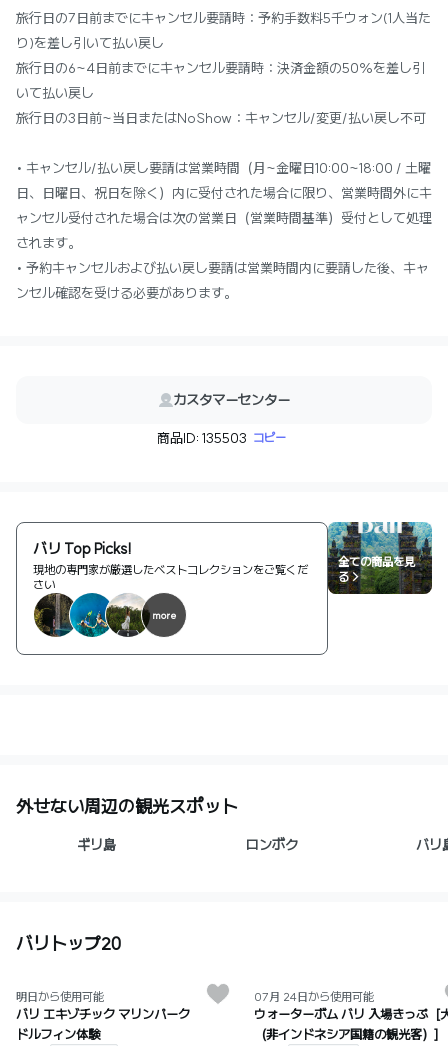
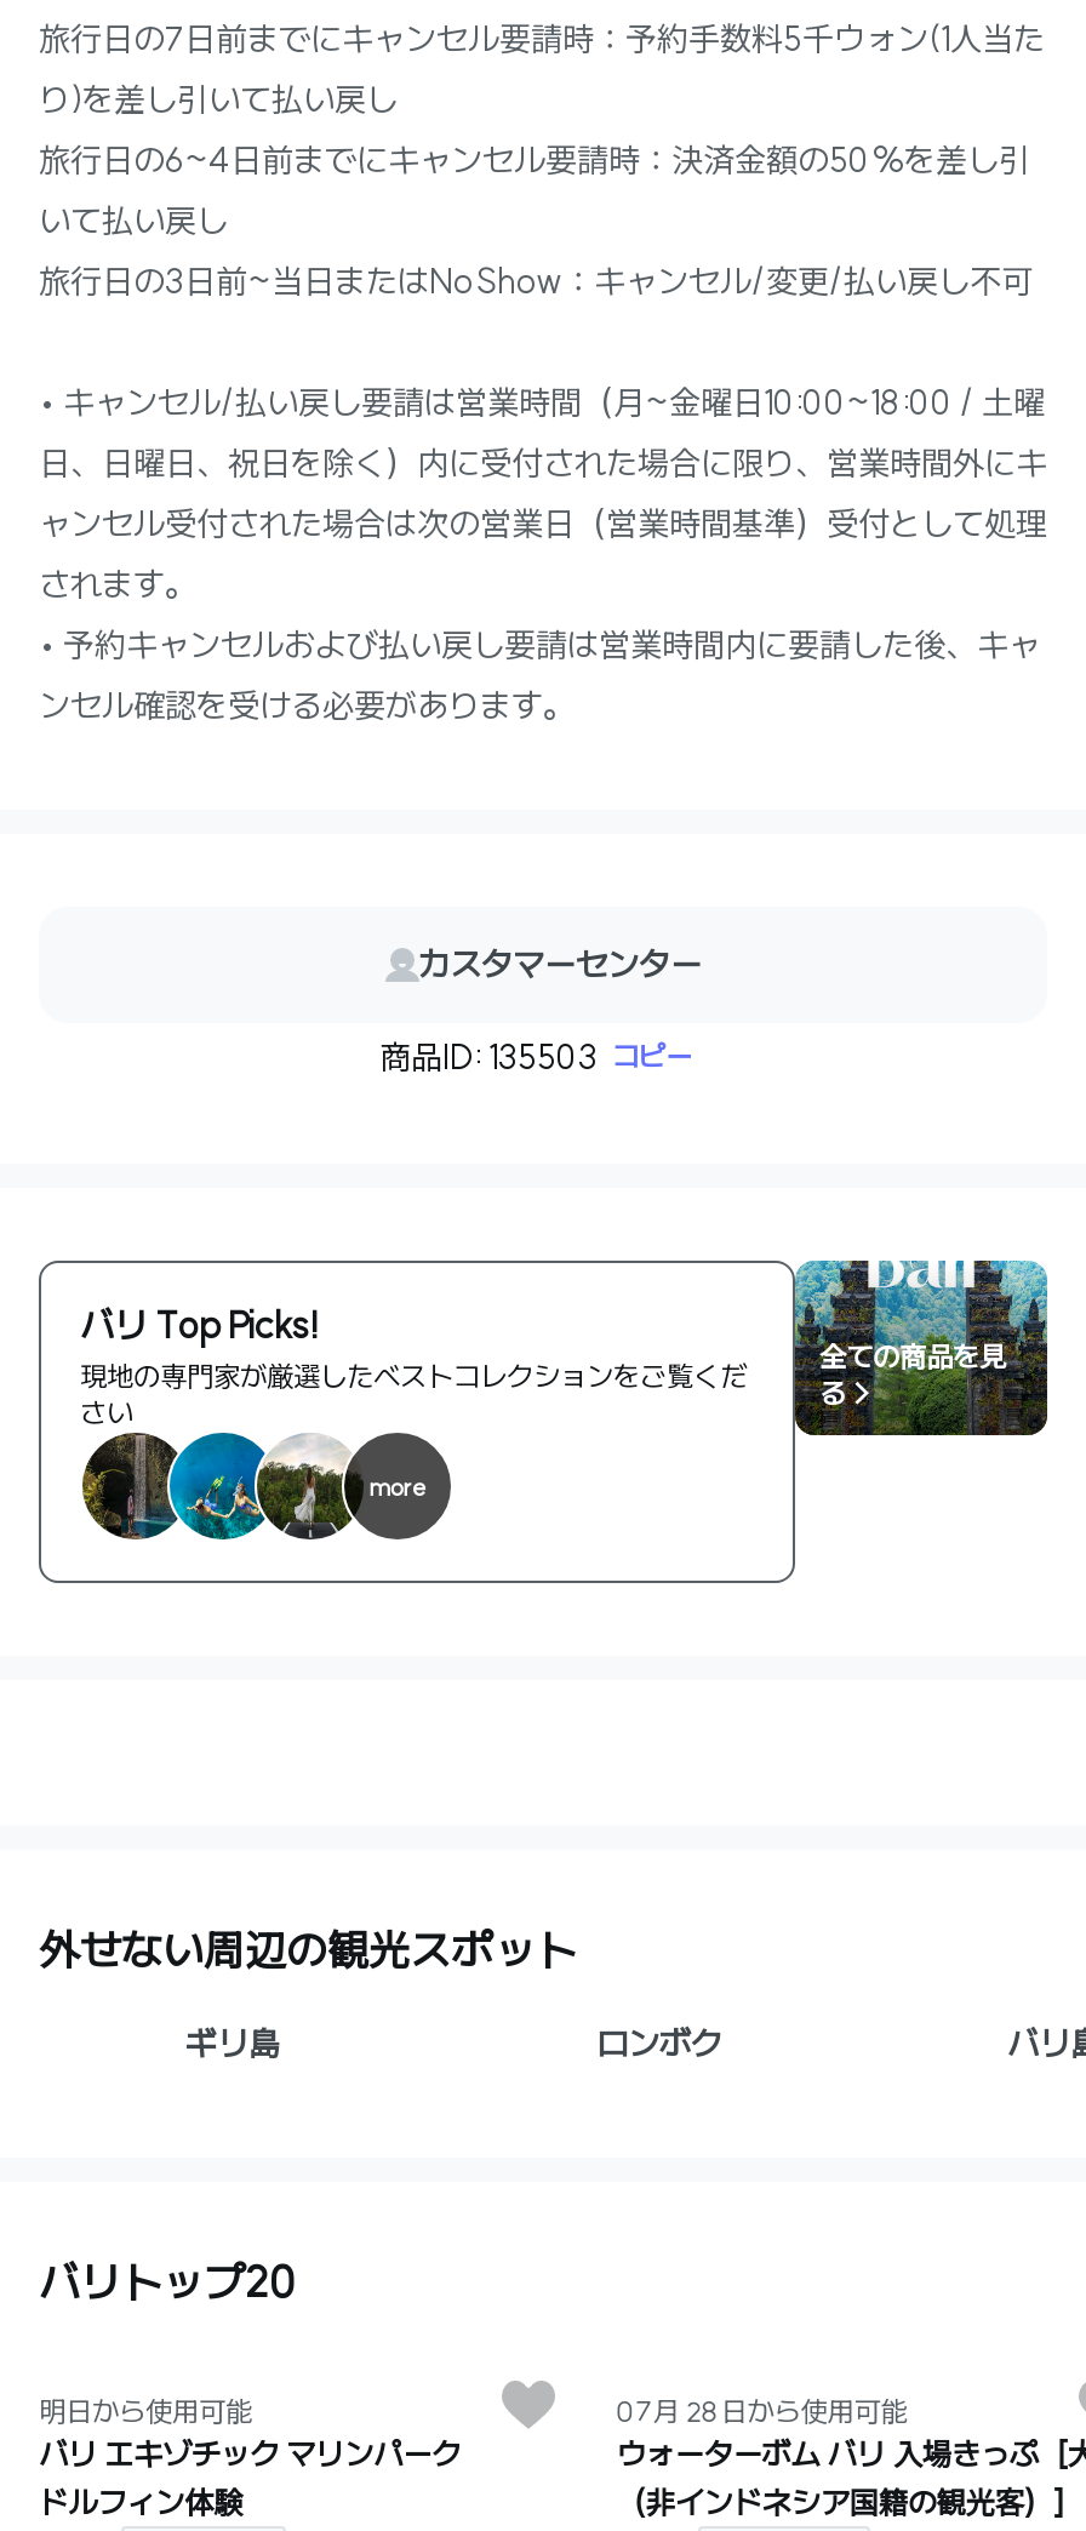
[254,989,374,1004] 07月 24日から使用可能 -> [616,2393,907,2429] 07月 28日から使用可能

